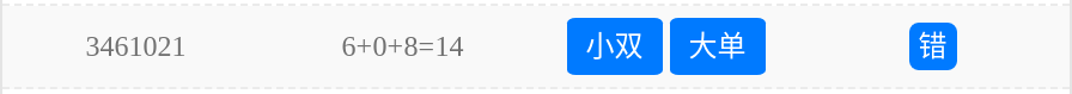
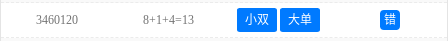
[86,30,186,63] 3461021 -> [36,13,78,27] 3460120
[342,30,464,63] 6+0+8=14 -> [143,13,194,27] 8+1+4=13

